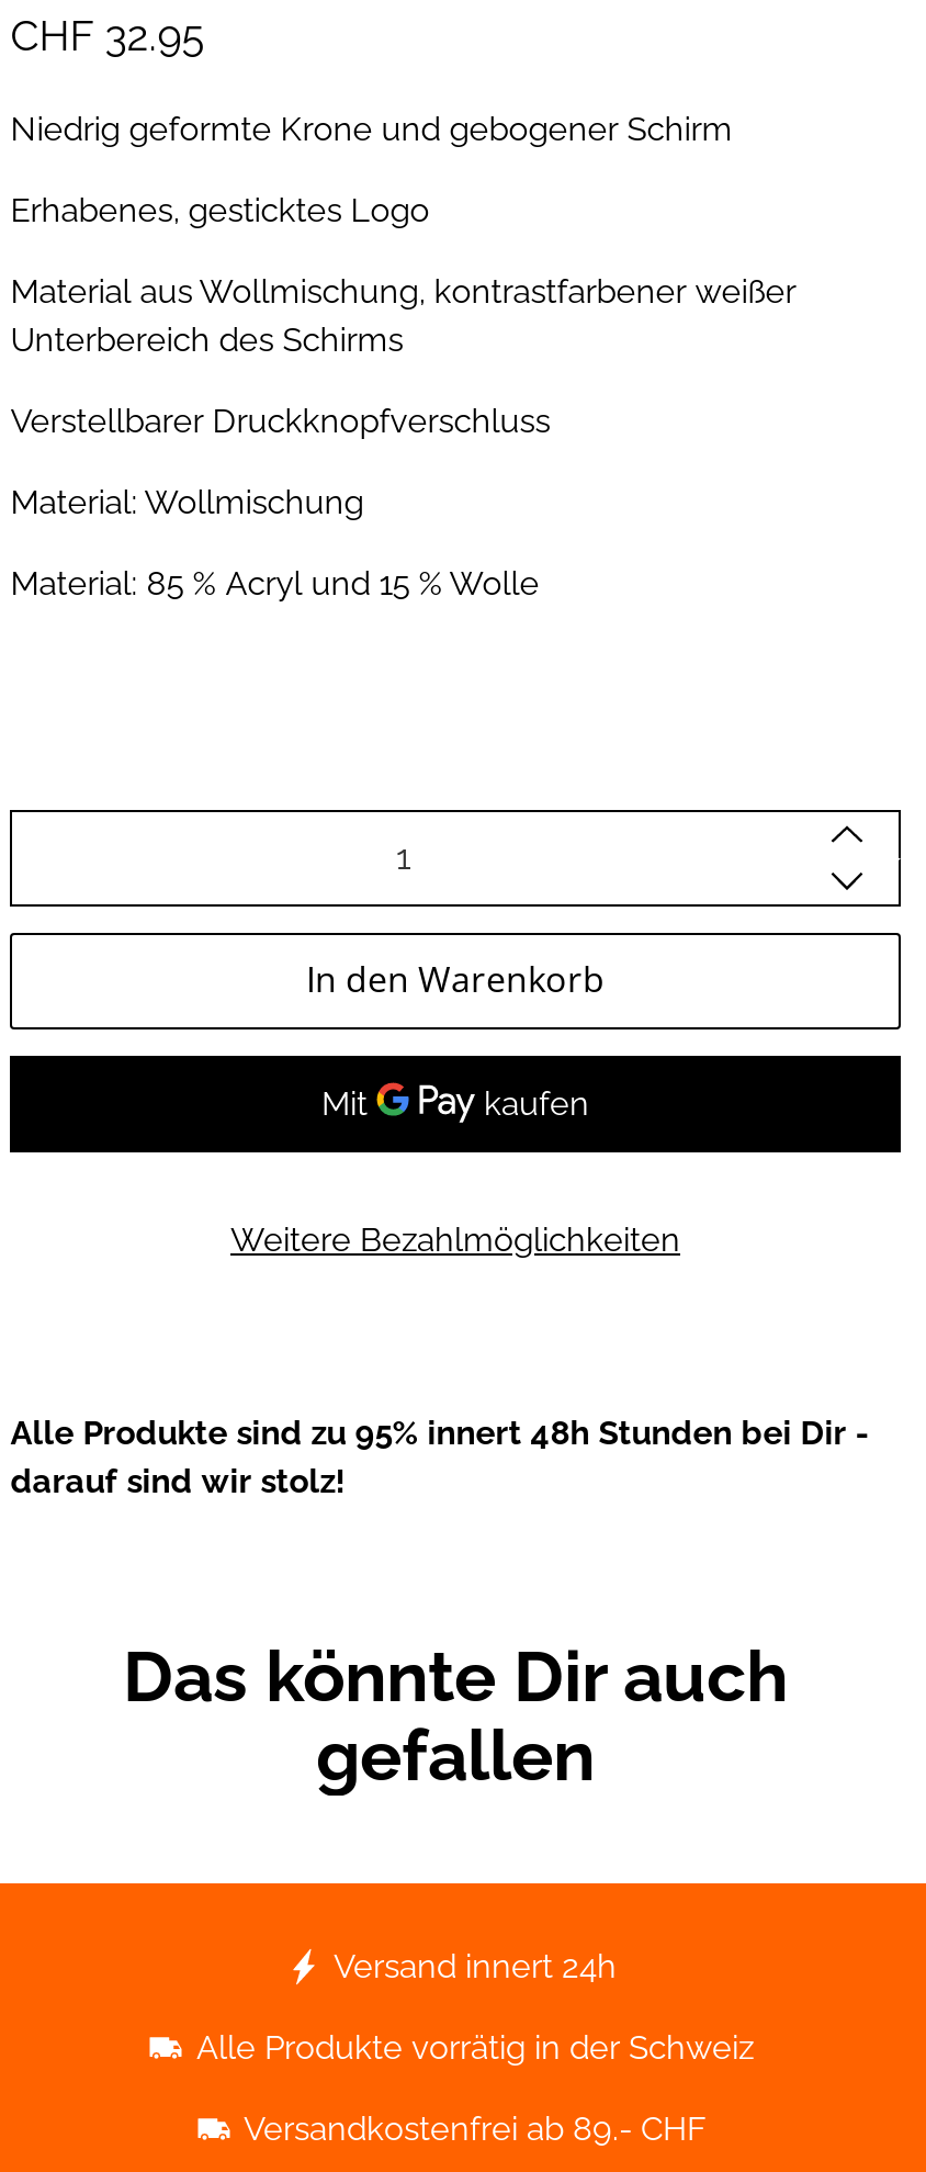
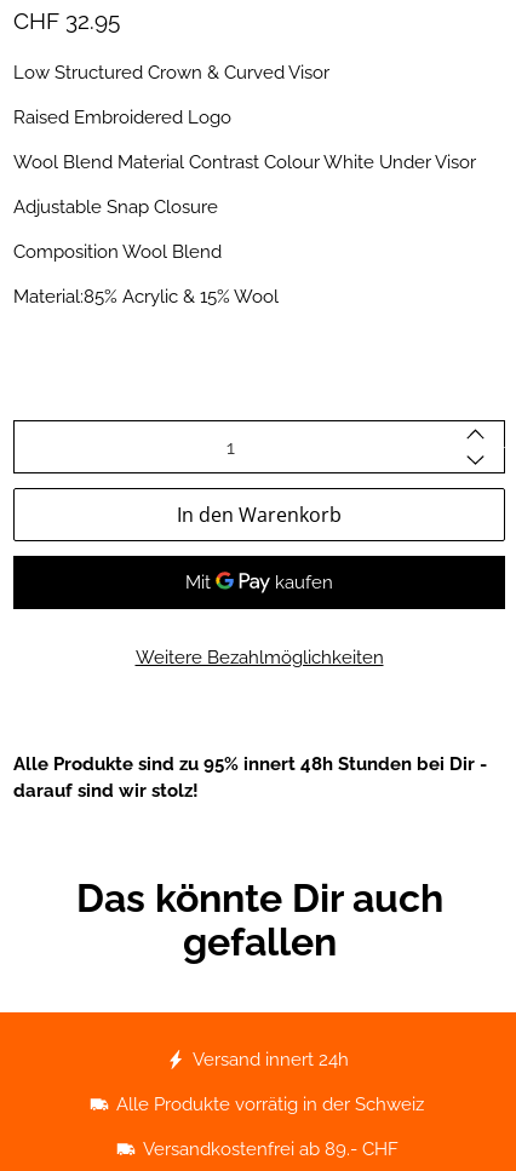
[10,110,732,149] Niedrig geformte Krone und gebogener Schirm -> [14,61,330,83] Low Structured Crown & Curved Visor
[10,191,438,230] Erhabenes, gesticktes Logo -> [14,106,236,128] Raised Embroidered Logo
[10,272,796,360] Material aus Wollmischung, kontrastfarbener weißer | Unterbereich des Schirms -> [14,151,481,173] Wool Blend Material Contrast Colour White Under Visor
[10,402,550,441] Verstellbarer Druckknopfverschluss -> [14,196,218,217] Adjustable Snap Closure
[10,483,364,522] Material: Wollmischung -> [14,240,222,262] Composition Wool Blend
[10,564,539,604] Material: 85 % Acryl und 15 % Wolle -> [14,285,279,307] Material:85% Acrylic & 15% Wool

